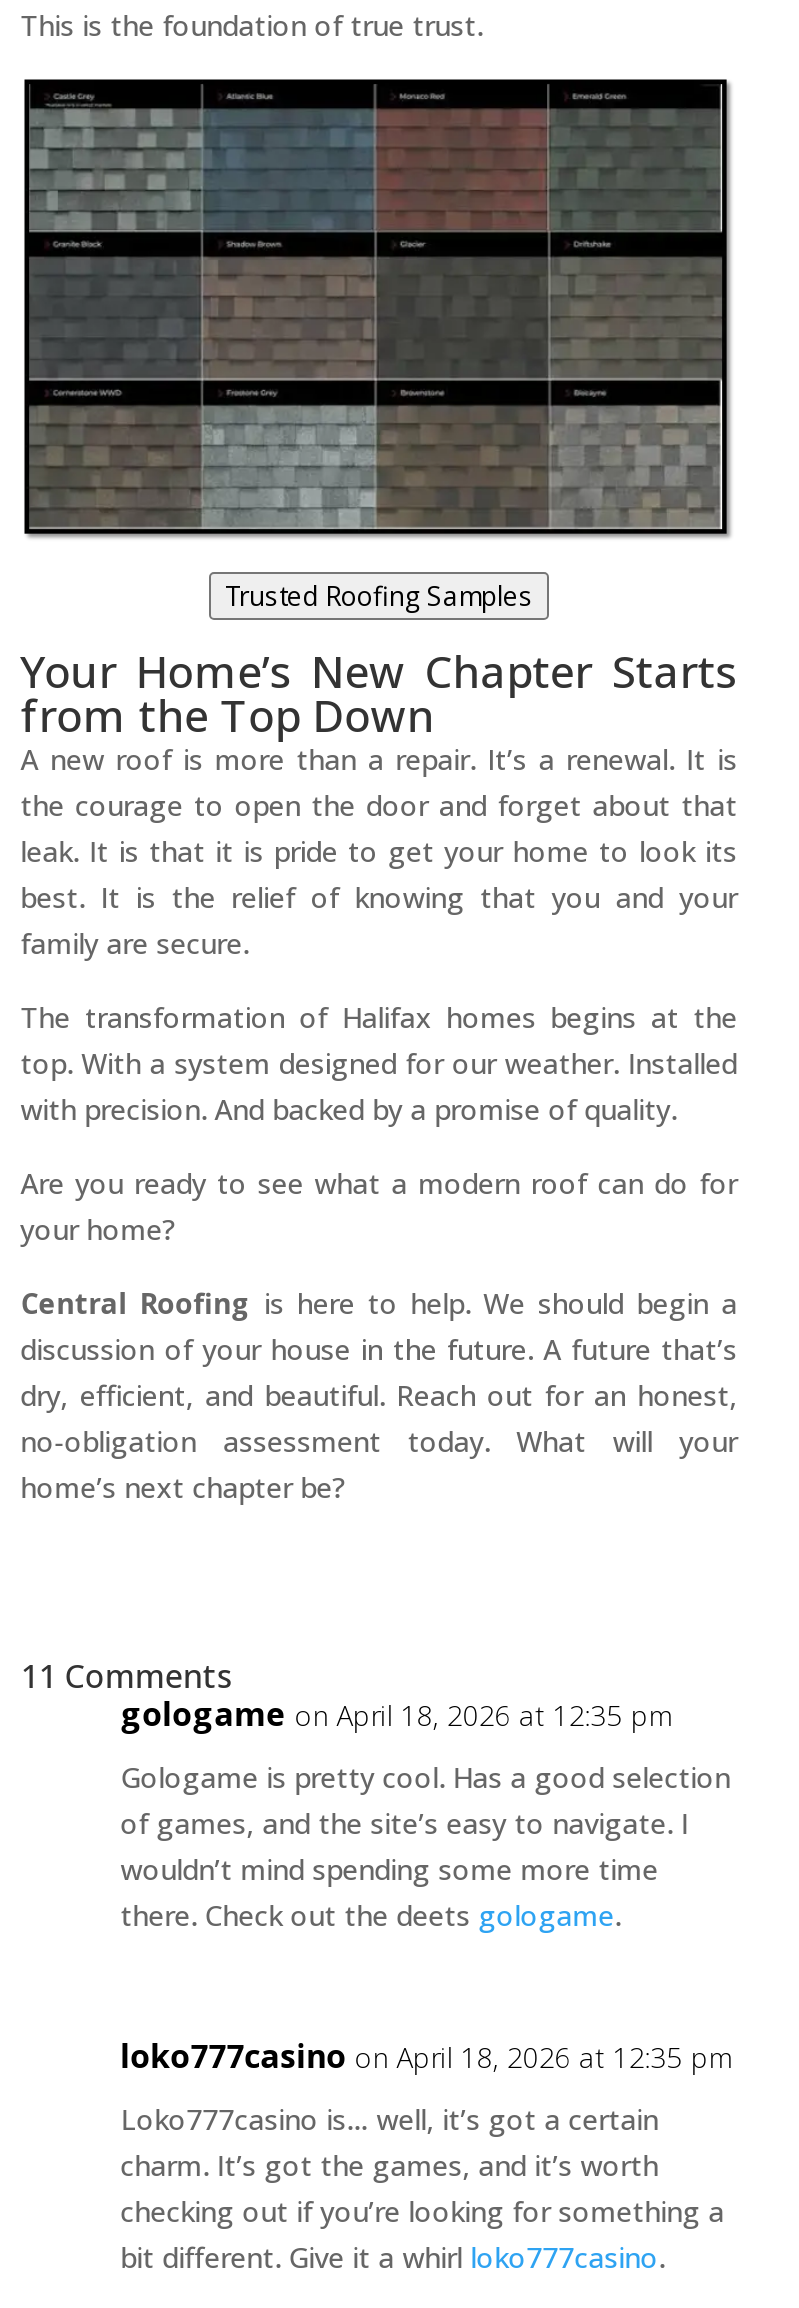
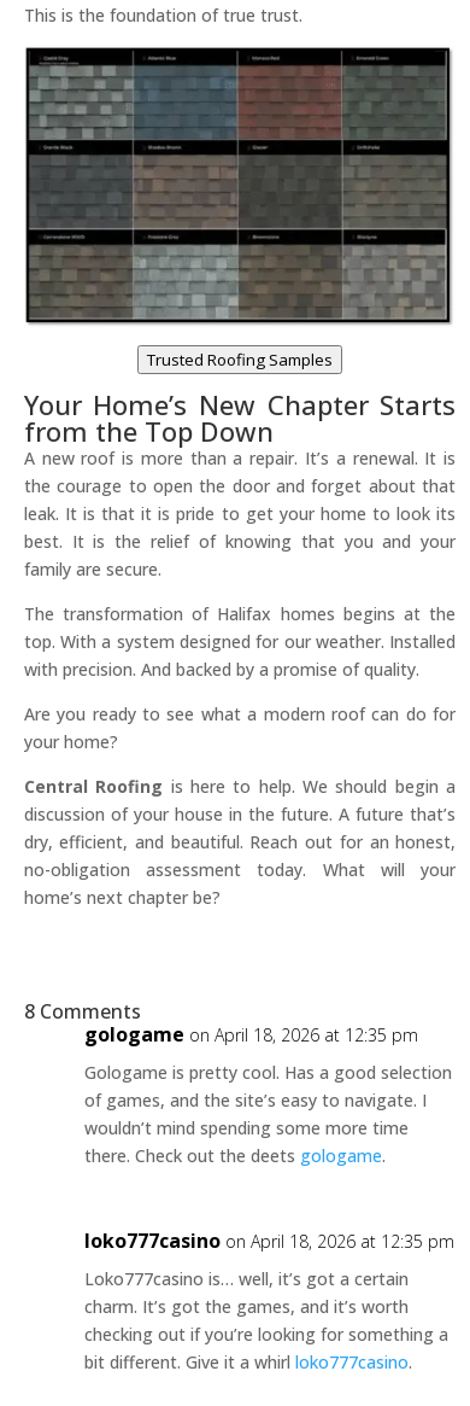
[21,1655,233,1699] 11 Comments -> [24,998,141,1025] 8 Comments

